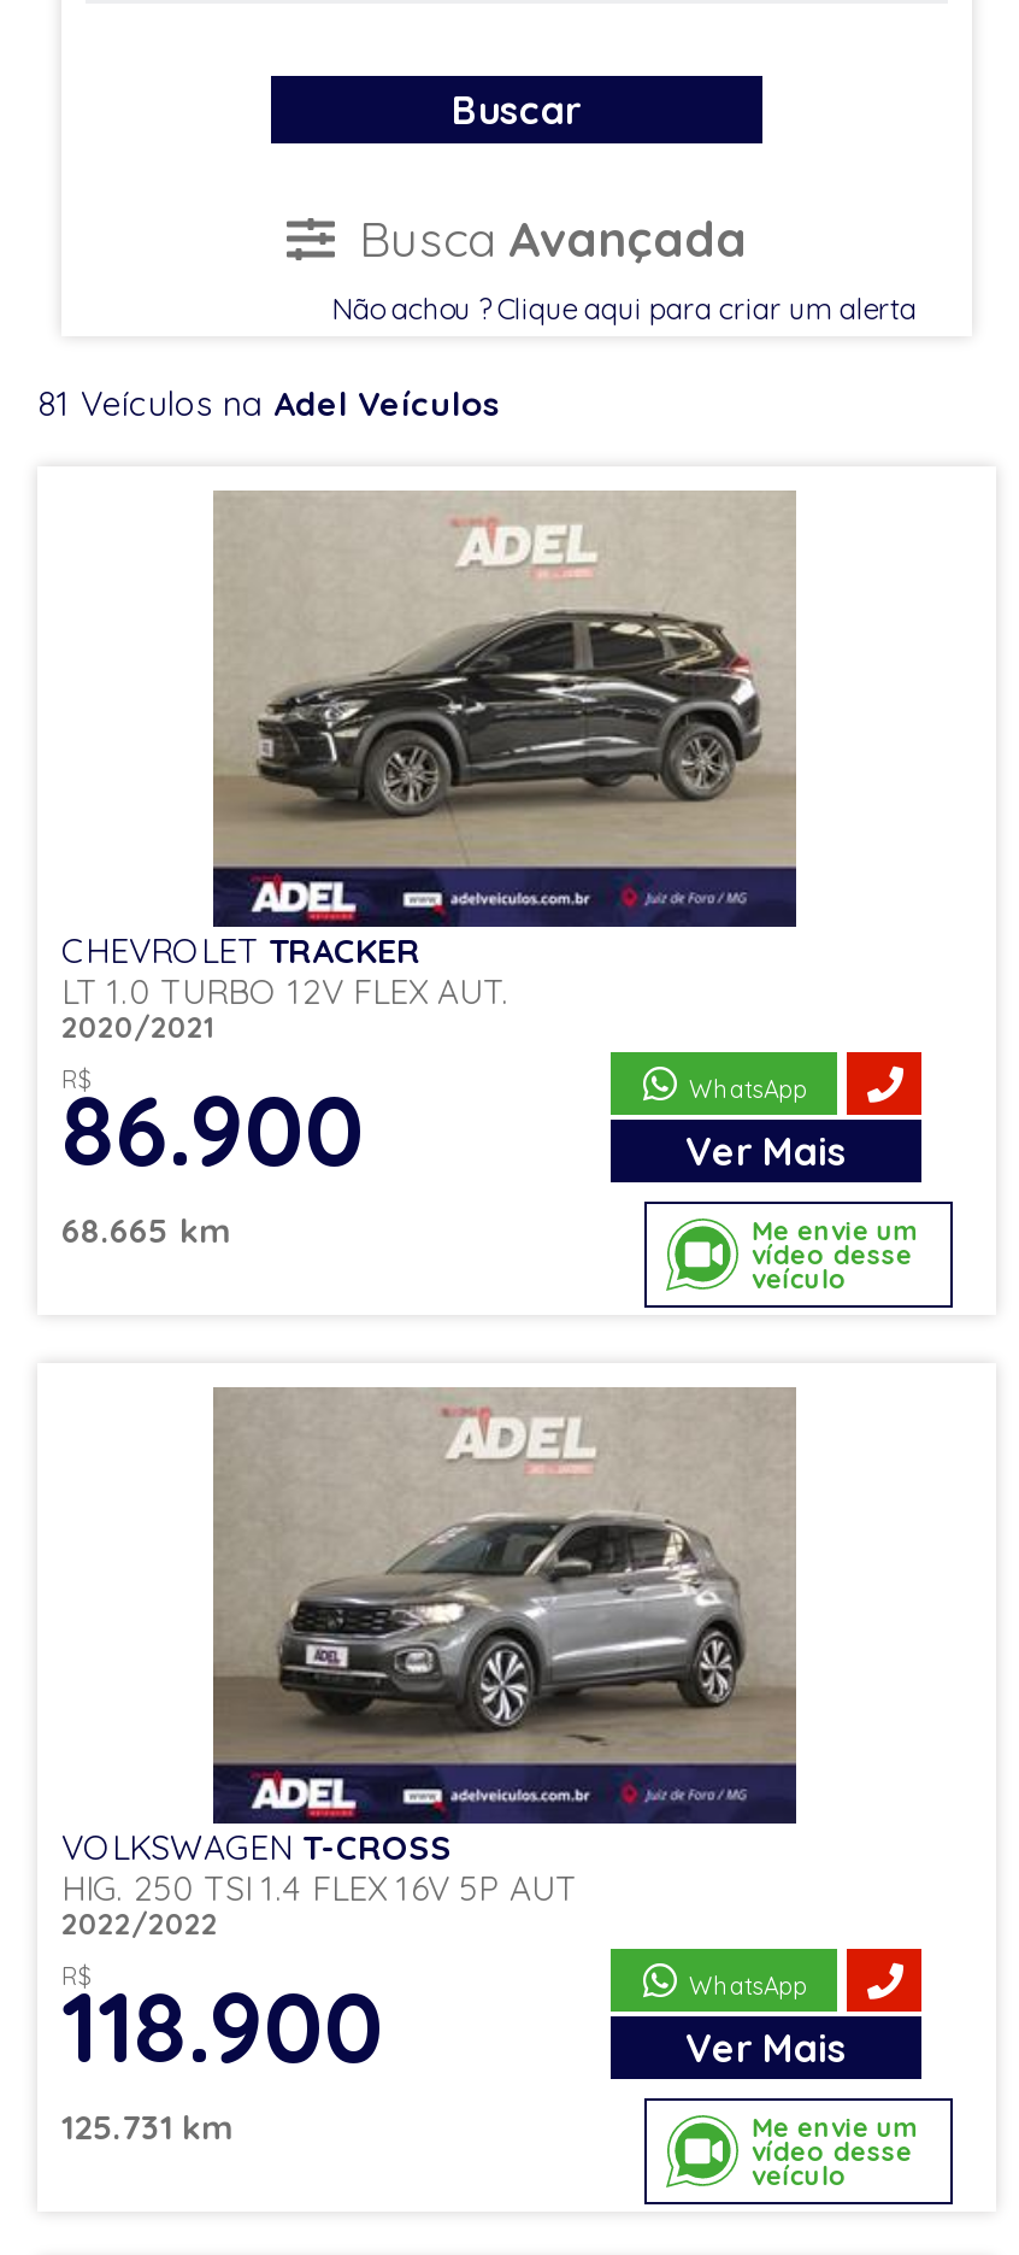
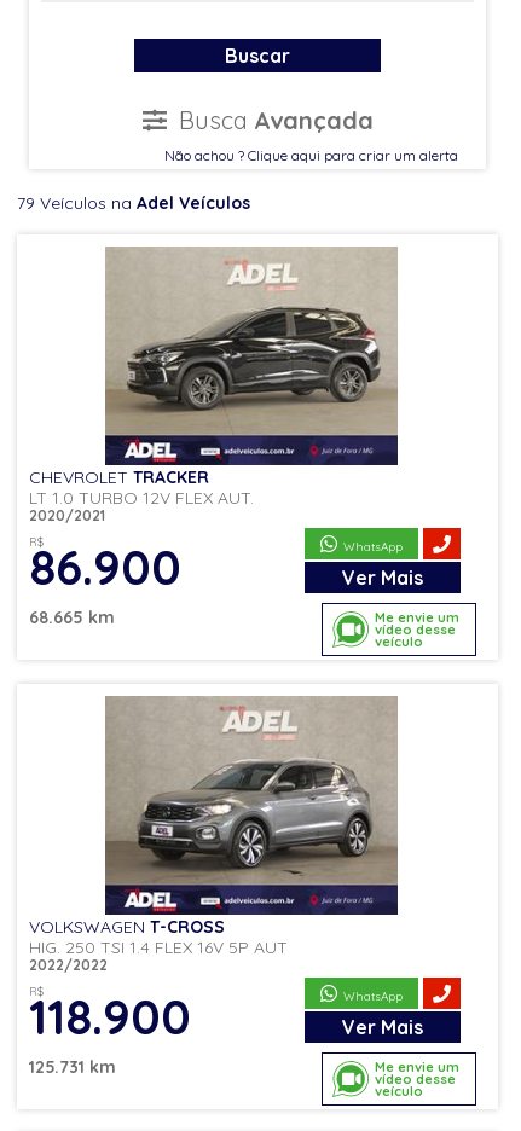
[37,382,500,425] 81 Veículos na Adel Veículos -> [17,192,250,214] 79 Veículos na Adel Veículos

